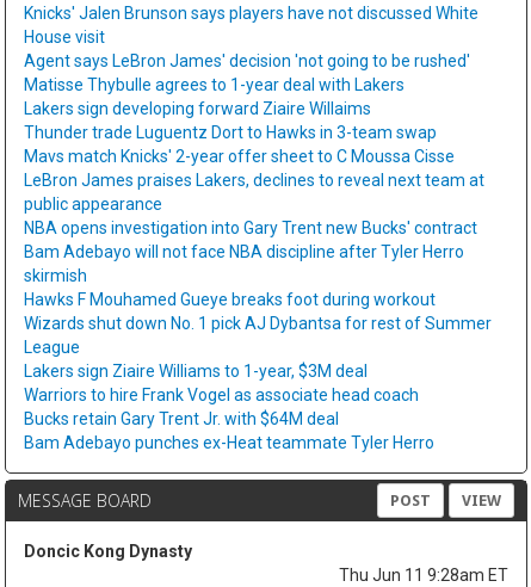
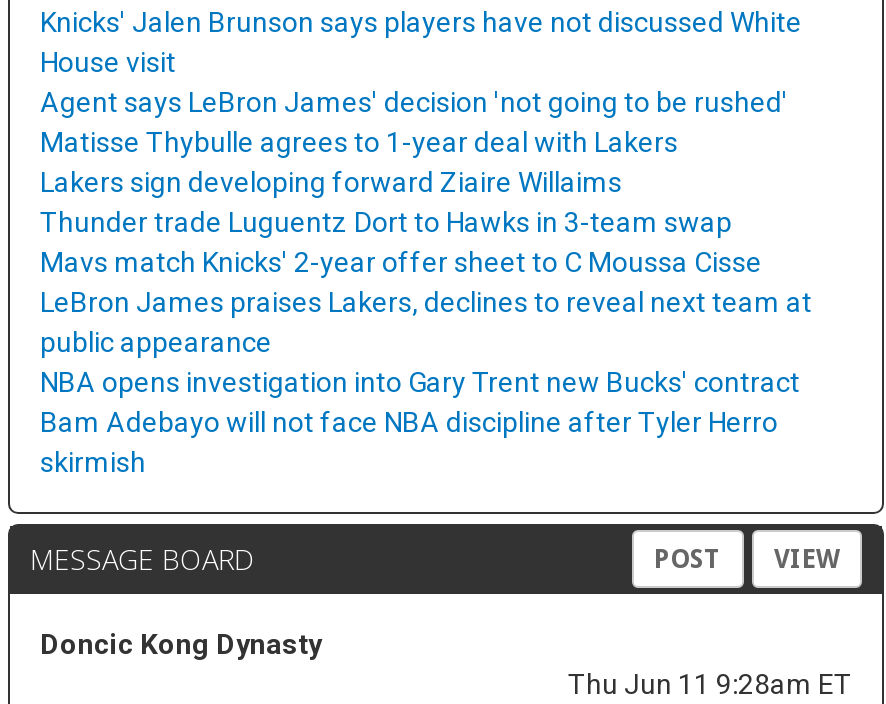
[24,290,492,452] Hawks F Mouhamed Gueye breaks foot during workout | Wizards shut down No. 1 pick AJ Dybantsa for rest of Summer | League | Lakers sign Ziaire Williams to 1-year, $3M deal | Warriors to hire Frank Vogel as associate head coach | Bucks retain Gary Trent Jr. with $64M deal | Bam Adebayo punches ex-Heat teammate Tyler Herro -> none

